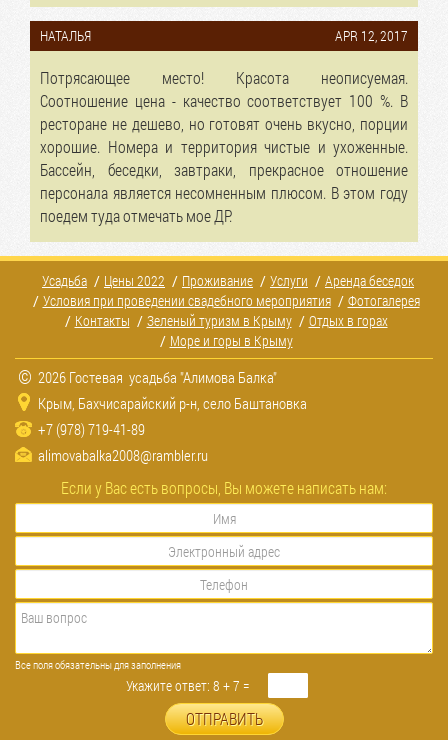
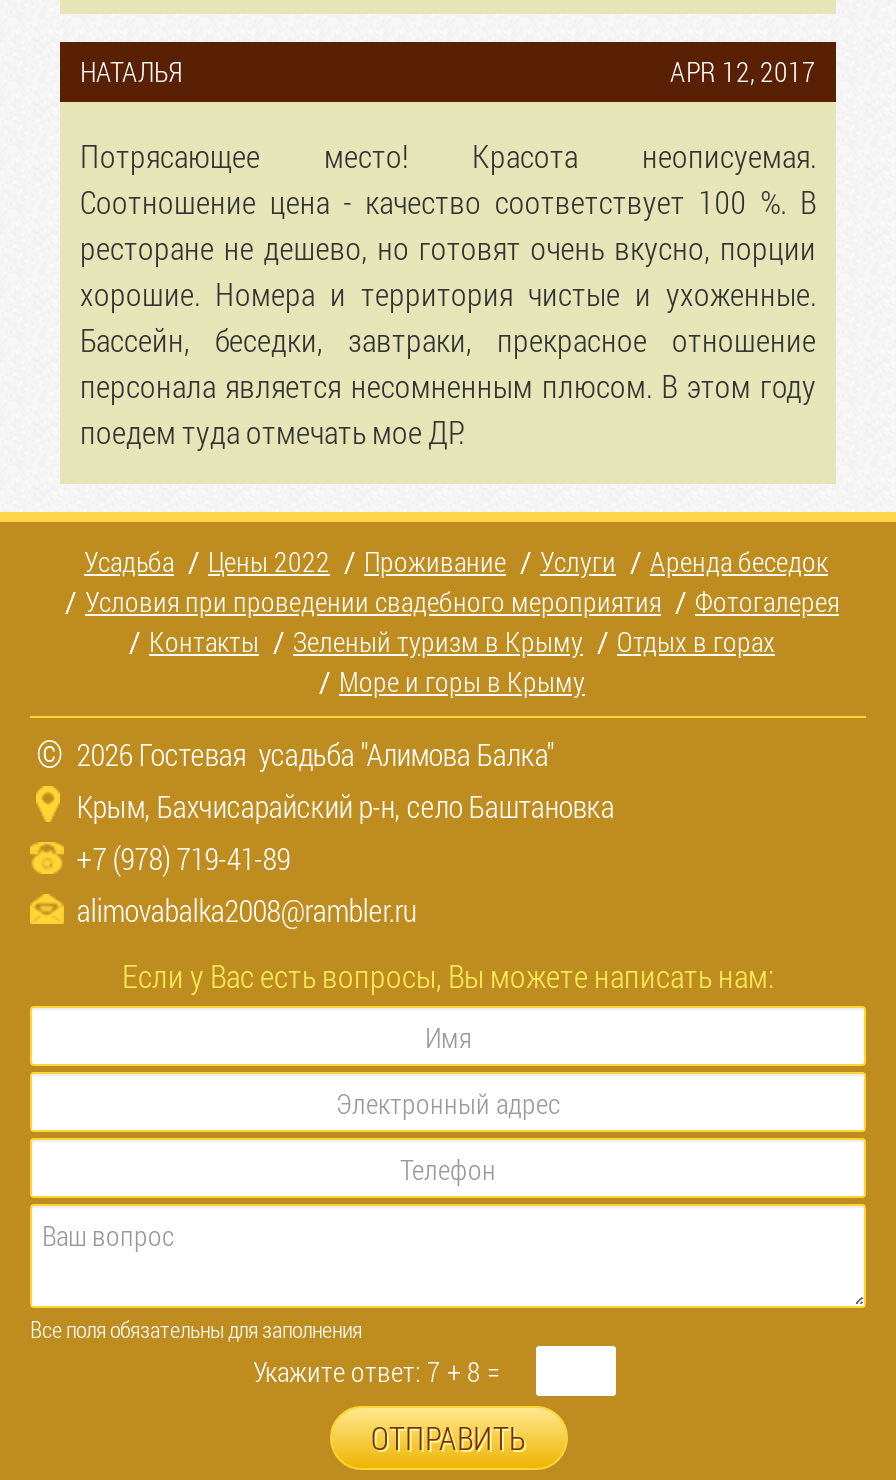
[126,676,253,695] Укажите ответ: 8 + 7 = -> [253,1353,507,1391] Укажите ответ: 7 + 8 =

